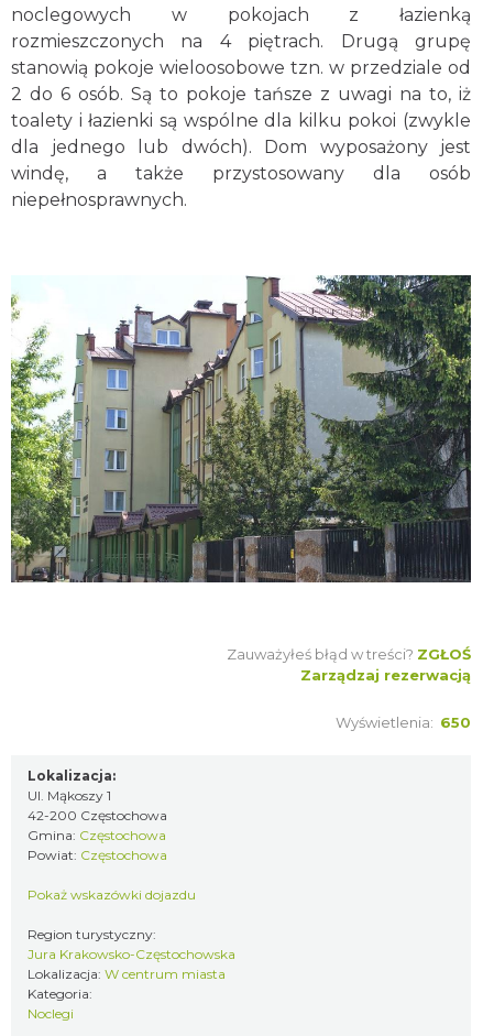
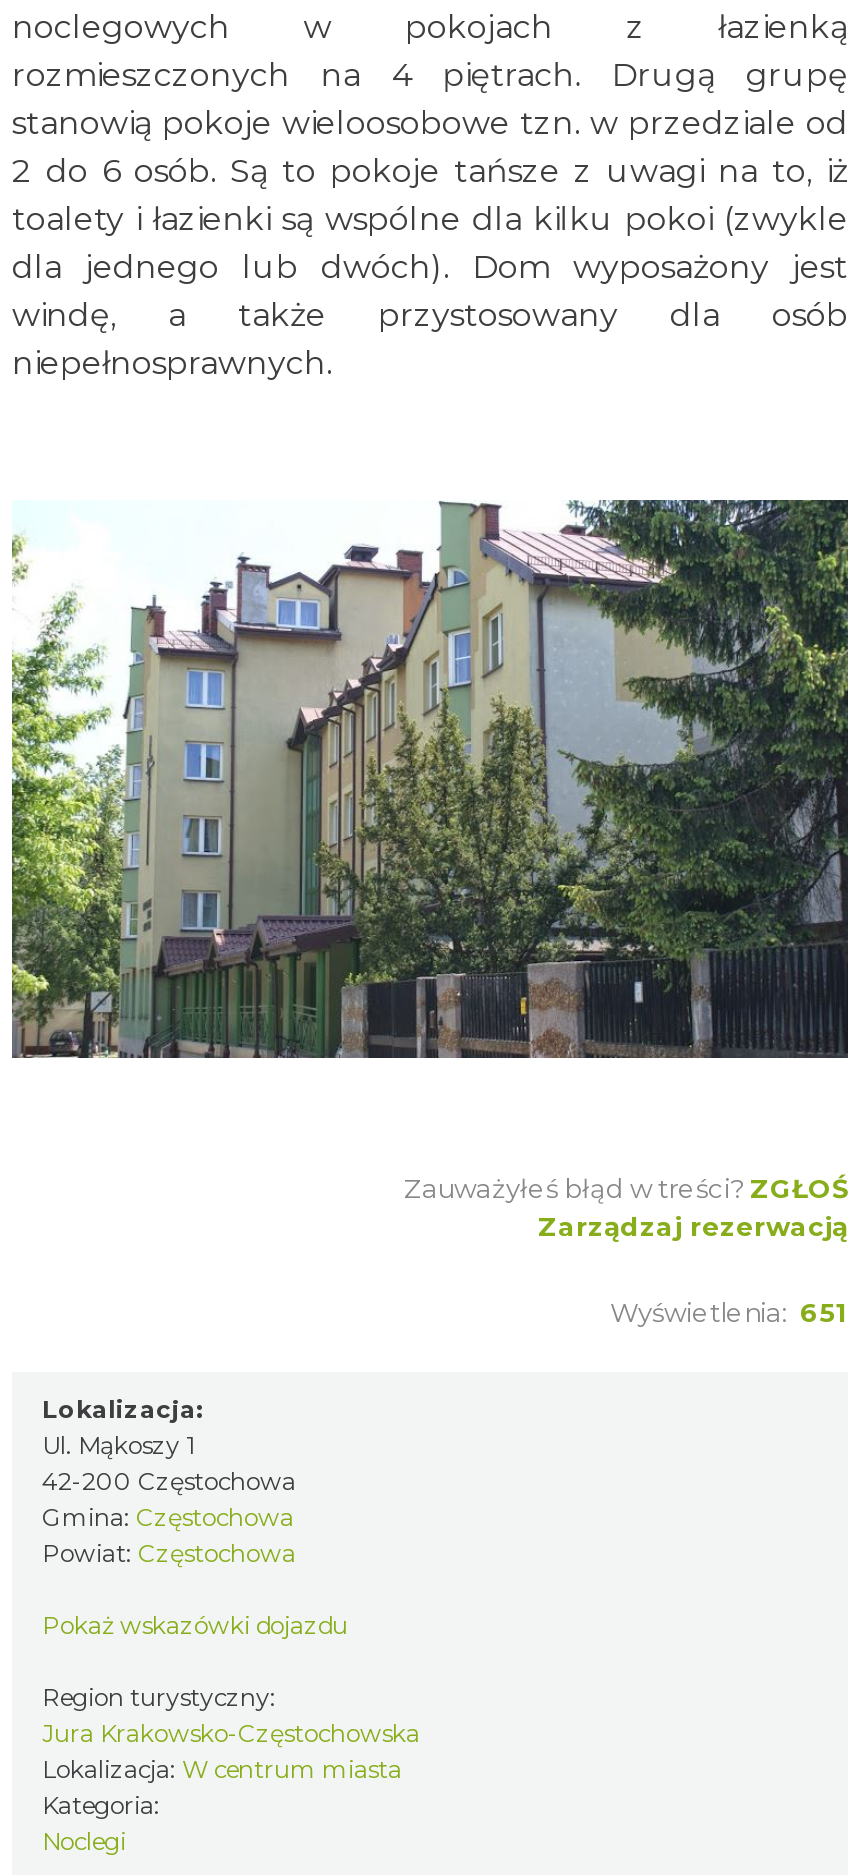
[336,713,471,731] Wyświetlenia: 650 -> [610,1296,848,1328] Wyświetlenia: 651

